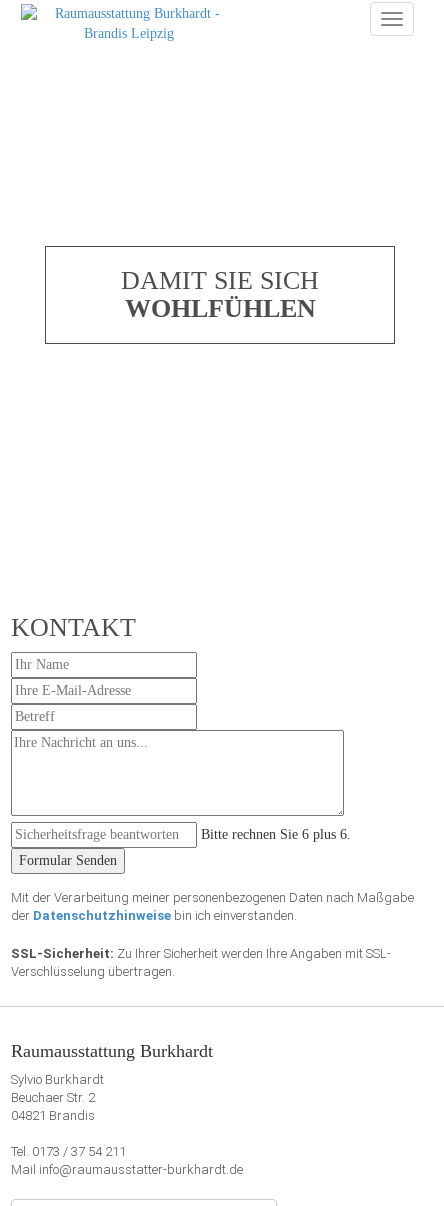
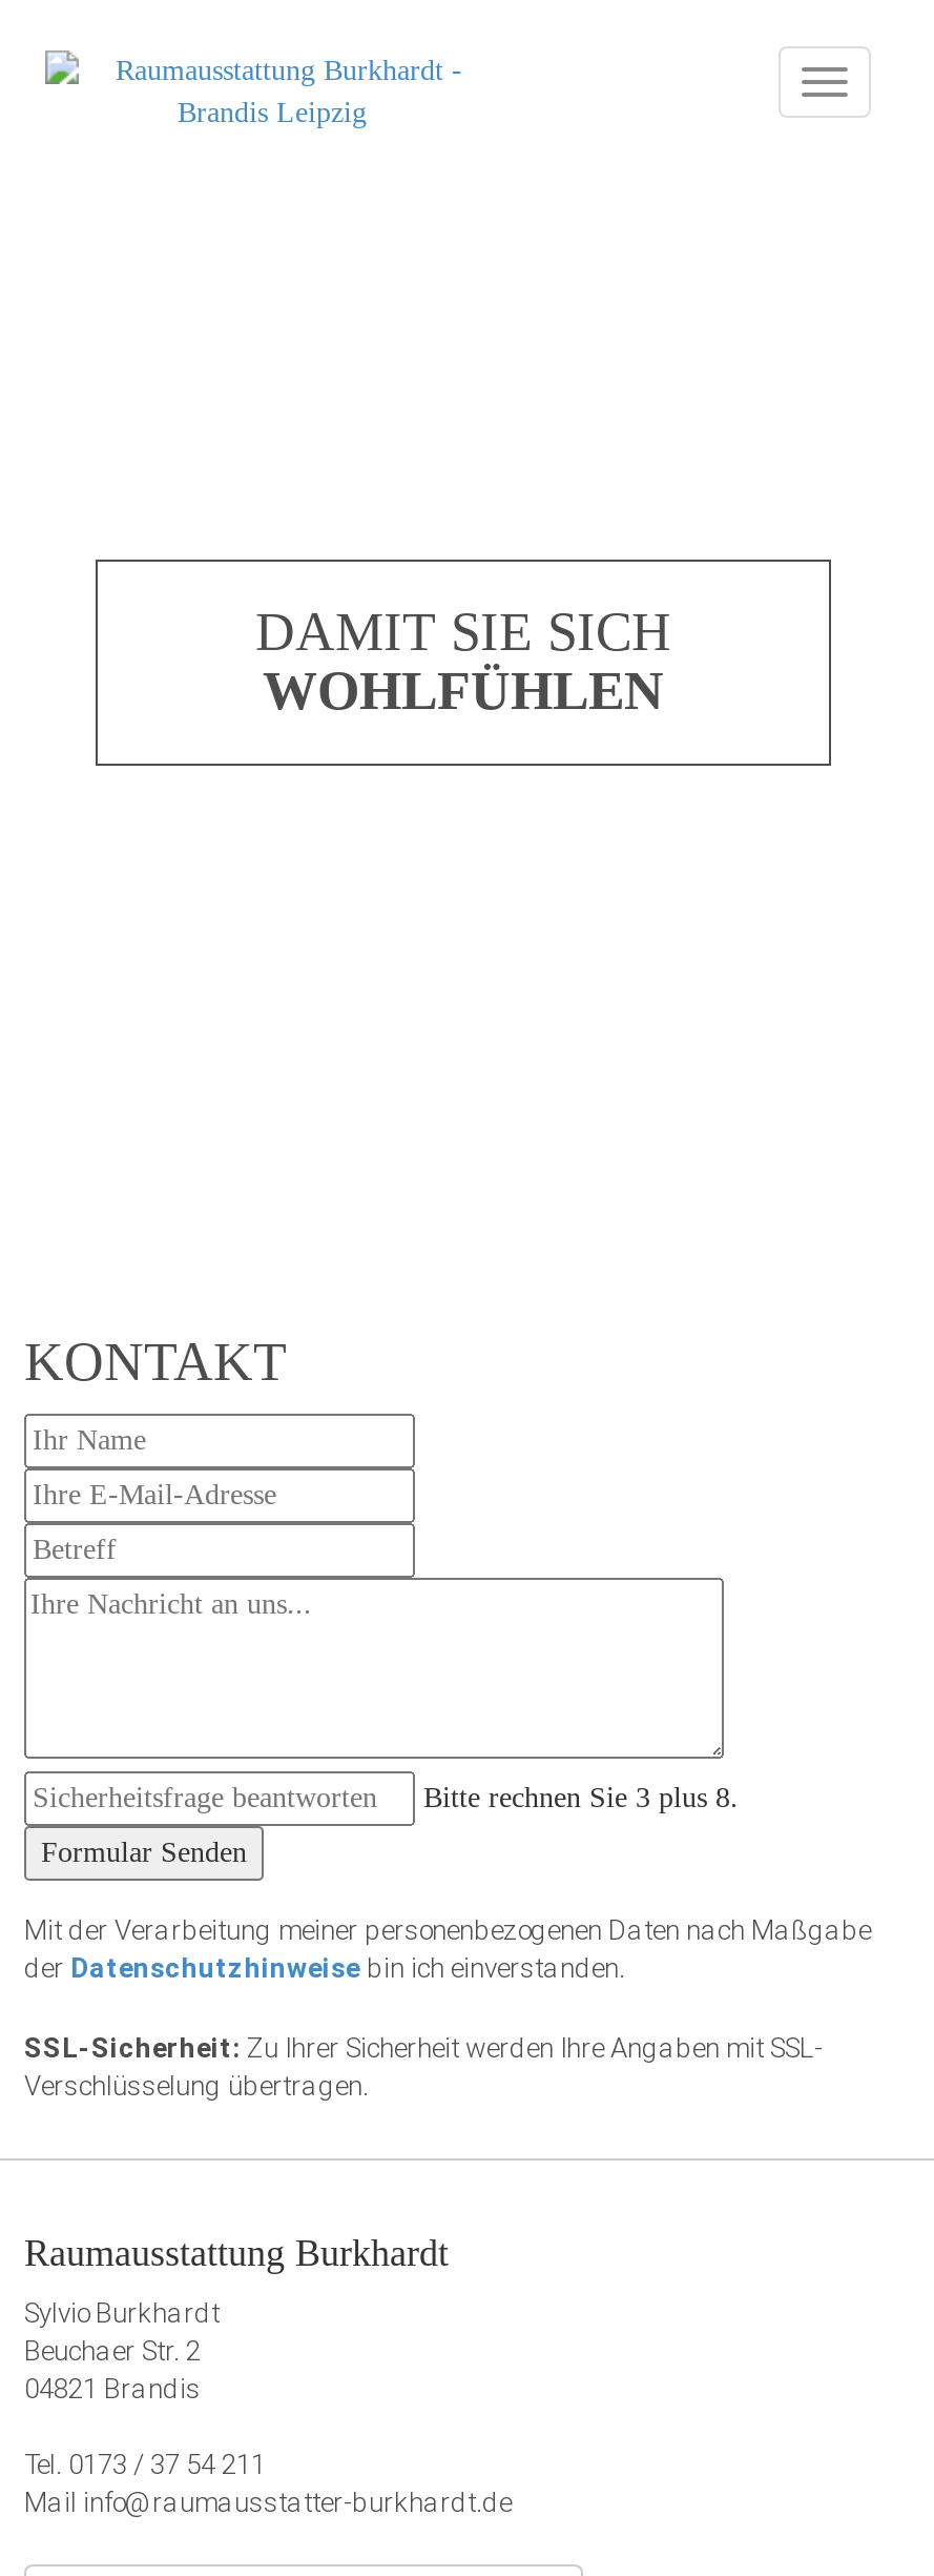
[201,827,351,842] Bitte rechnen Sie 6 plus 6. -> [423,1782,739,1813] Bitte rechnen Sie 3 plus 8.

